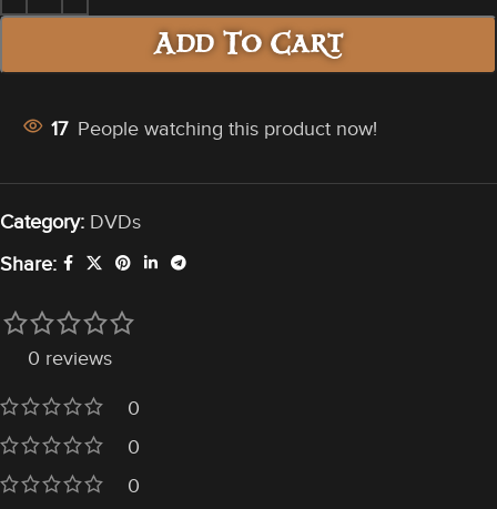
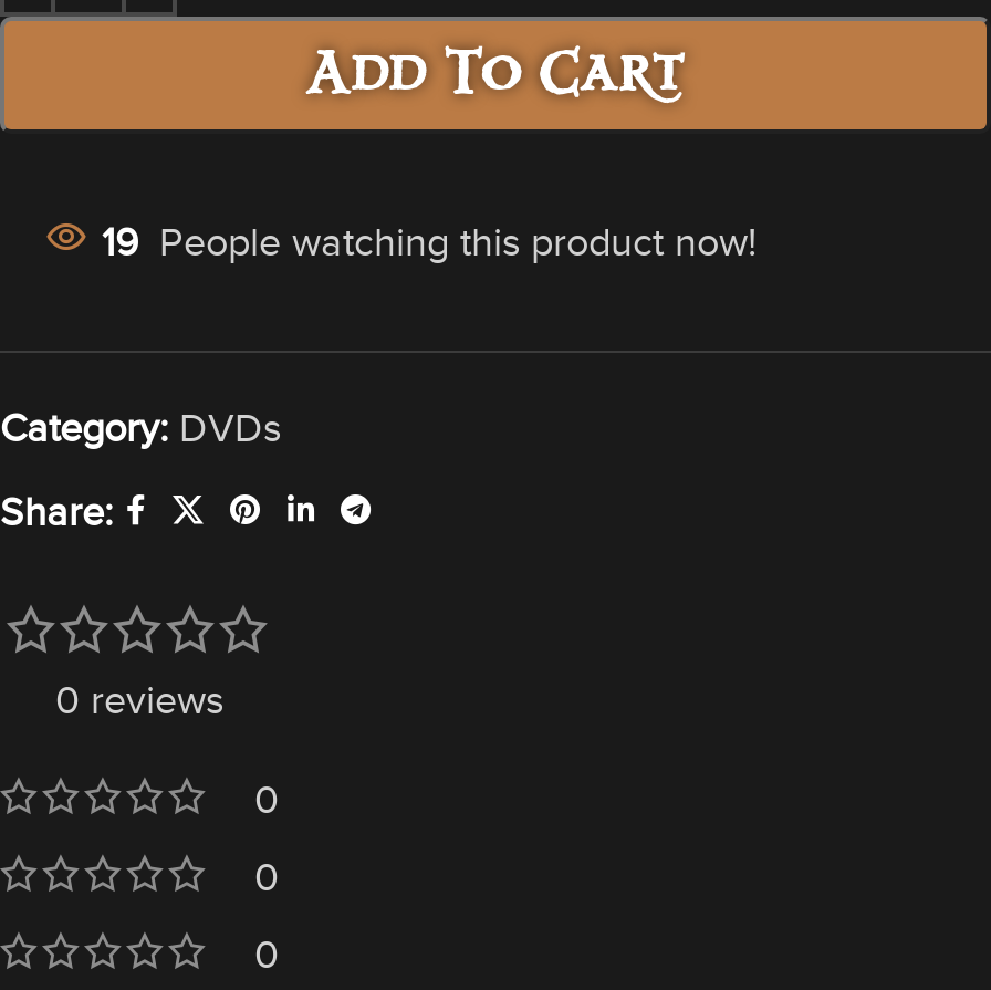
[51,118,377,140] 17 People watching this product now! -> [102,220,757,264] 19 People watching this product now!

